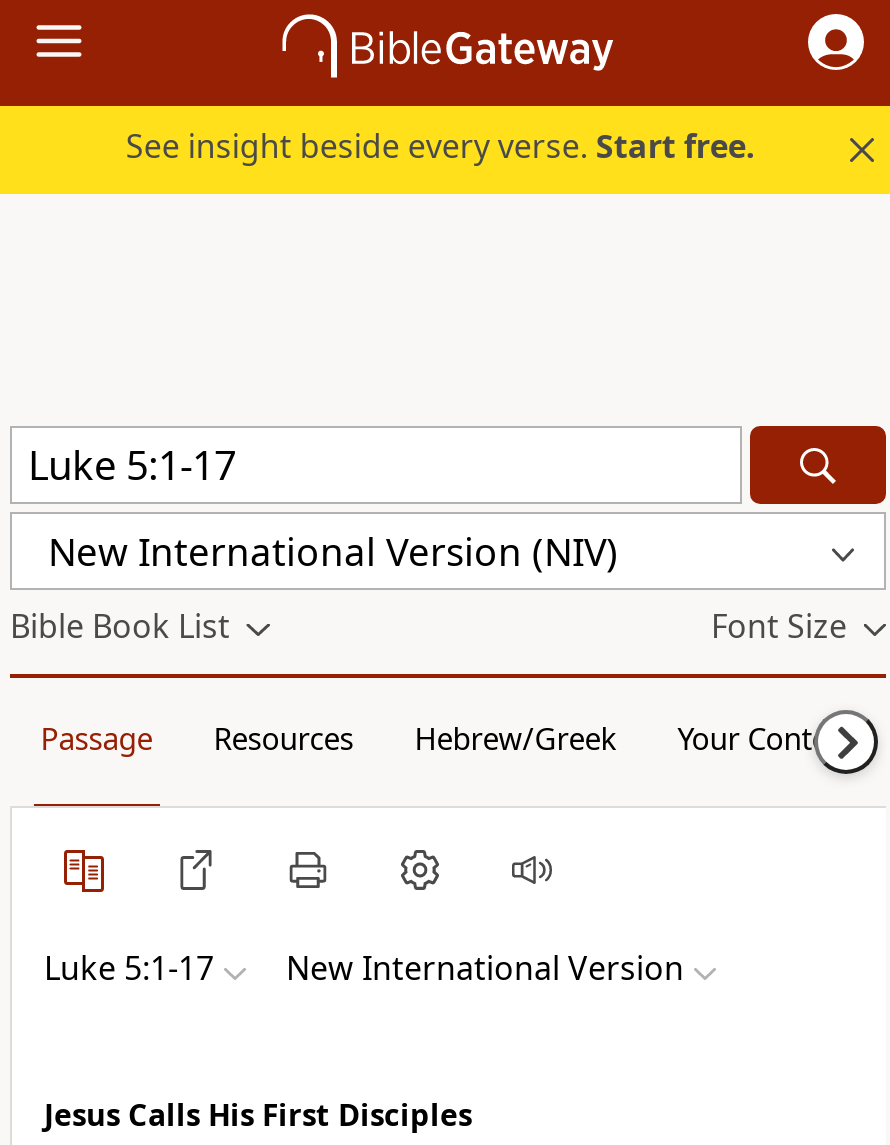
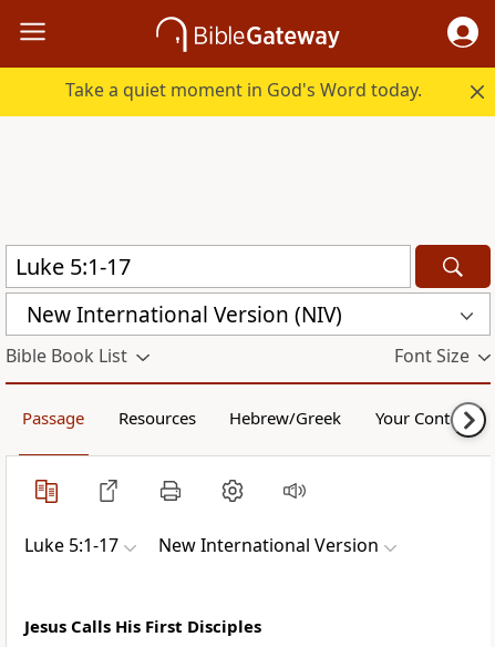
[126,124,756,168] See insight beside every verse. Start free. -> [66,78,422,102] Take a quiet moment in God's Word today.

